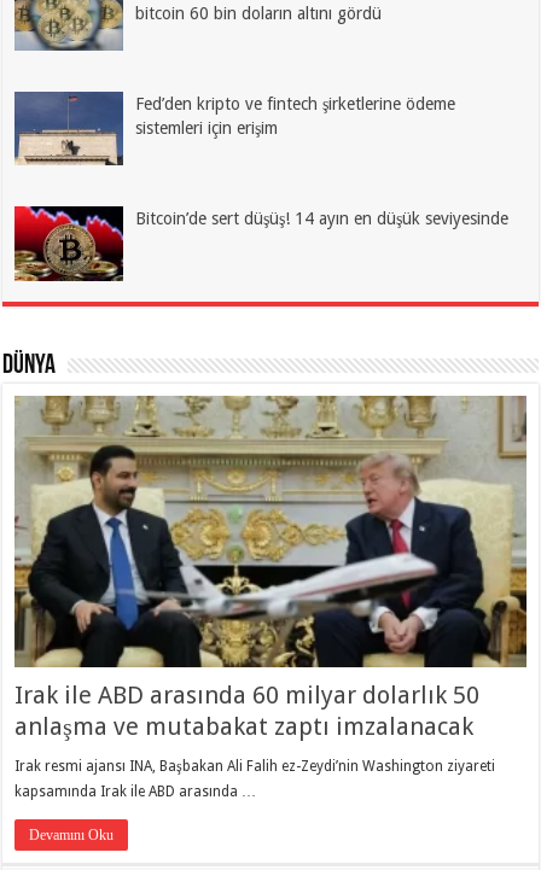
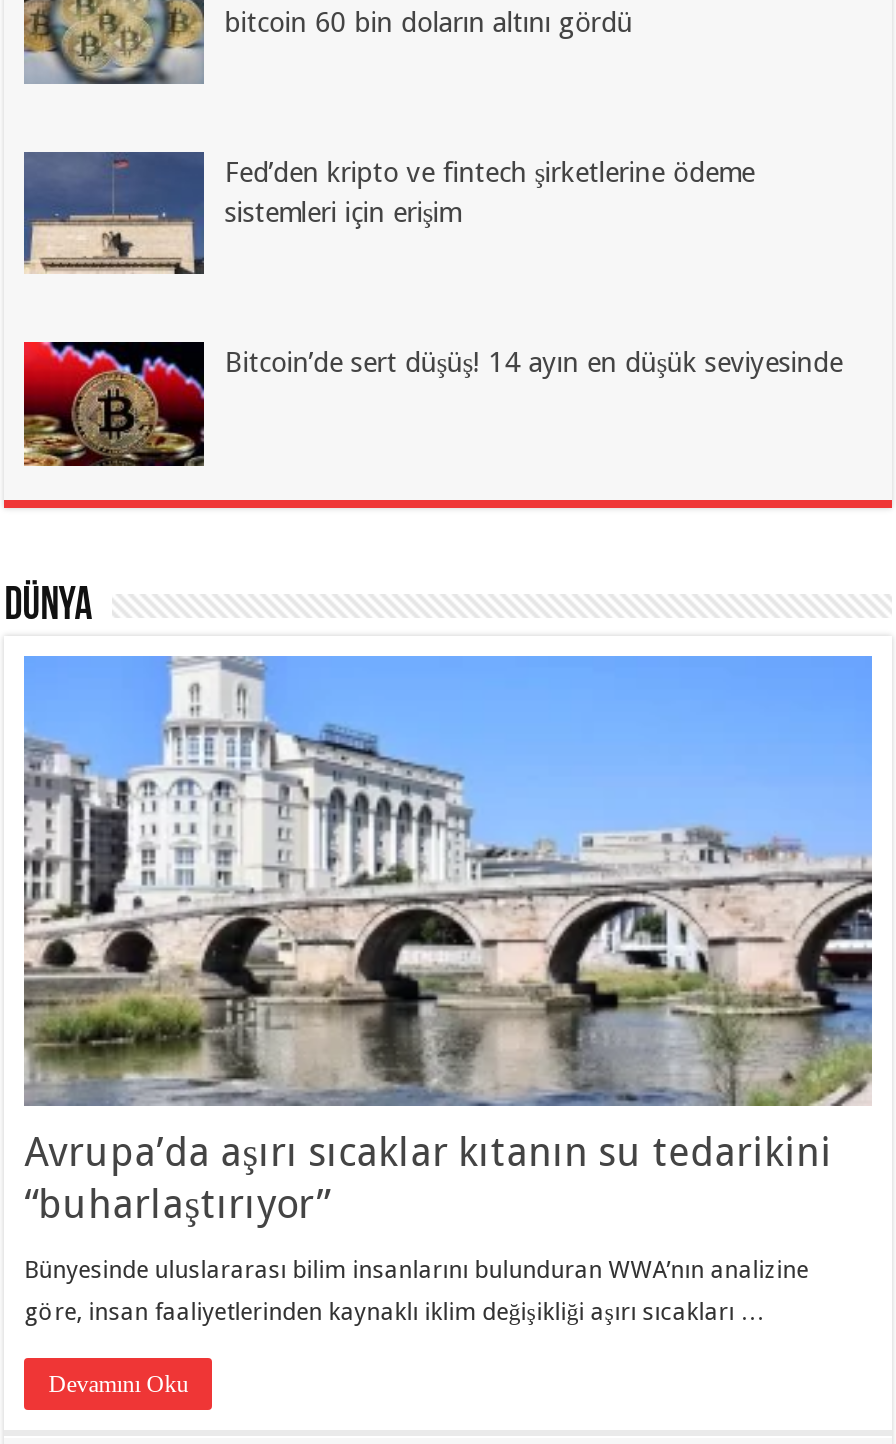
[13,395,528,741] [image] | Irak ile ABD arasında 60 milyar dolarlık 50 | anlaşma ve mutabakat zaptı imzalanacak -> [22,654,874,1228] [image] | Avrupa’da aşırı sıcaklar kıtanın su tedarikini | “buharlaştırıyor”
[15,758,495,775] Irak resmi ajansı INA, Başbakan Ali Falih ez-Zeydi’nin Washington ziyareti -> [24,1256,808,1284] Bünyesinde uluslararası bilim insanlarını bulunduran WWA’nın analizine
[15,783,256,800] kapsamında Irak ile ABD arasında … -> [24,1298,764,1326] göre, insan faaliyetlerinden kaynaklı iklim değişikliği aşırı sıcakları …

